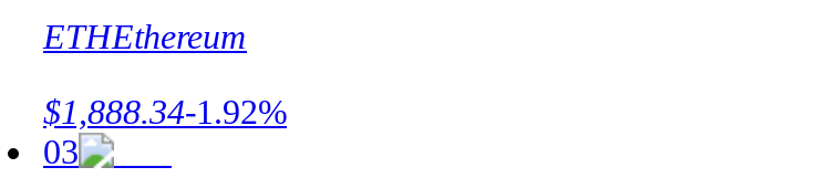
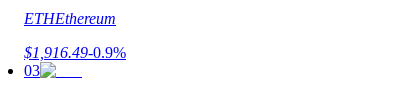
[43,92,287,129] $1,888.34-1.92% -> [24,43,126,60] $1,916.49-0.9%

